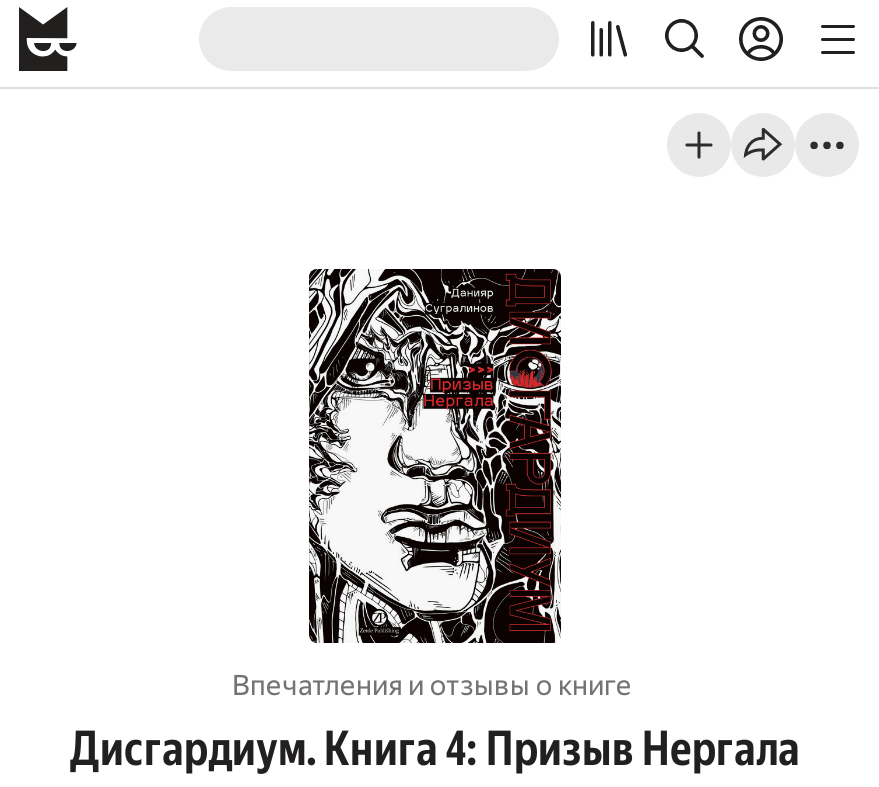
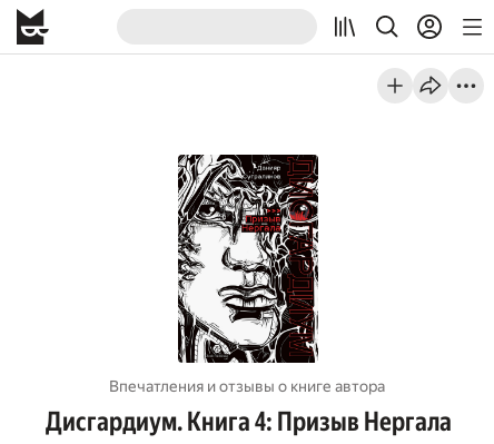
[232,669,632,701] Впечатления и отзывы о книге -> [108,377,384,395] Впечатления и отзывы о книге автора

